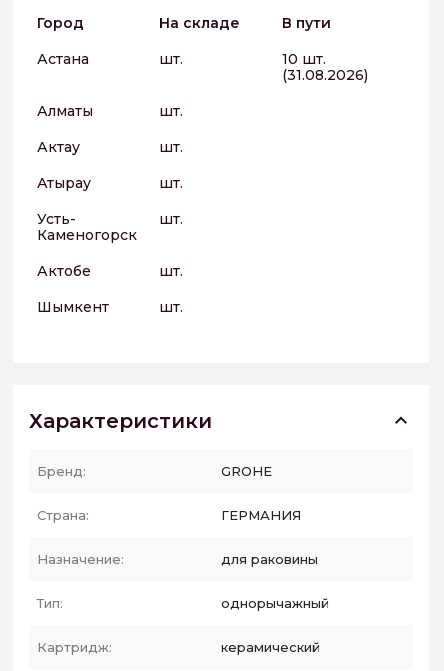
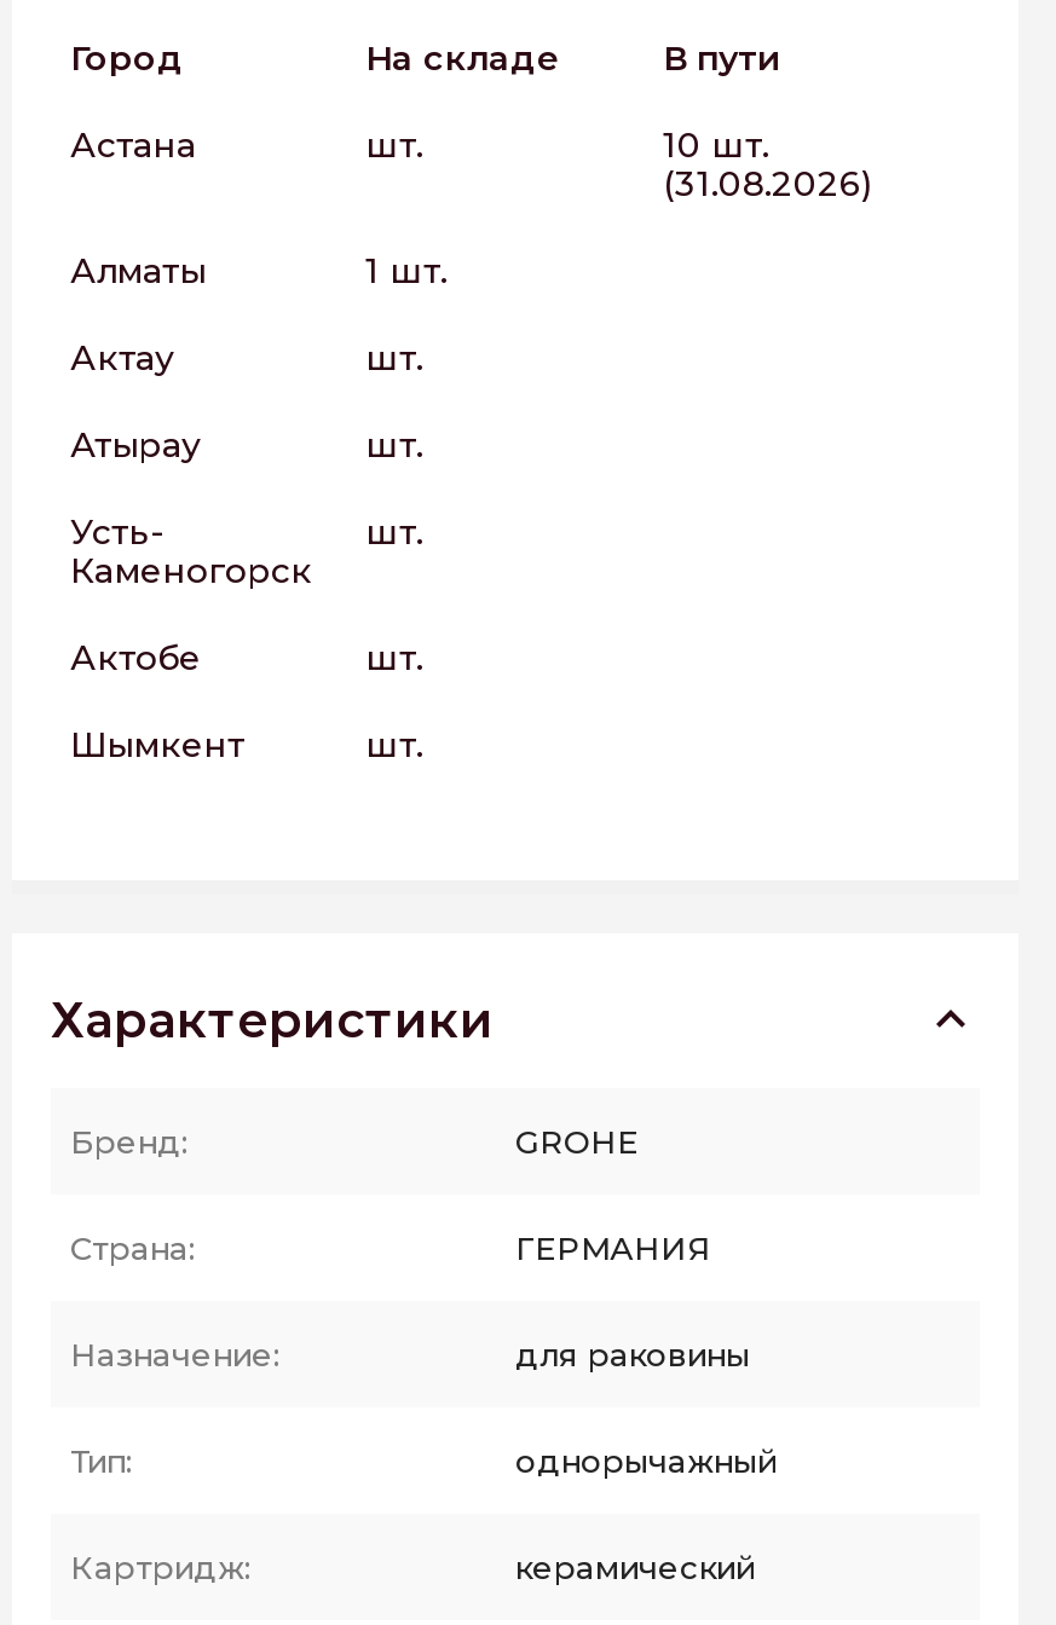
[159,102,183,120] шт. -> [365,249,448,293] 1 шт.

